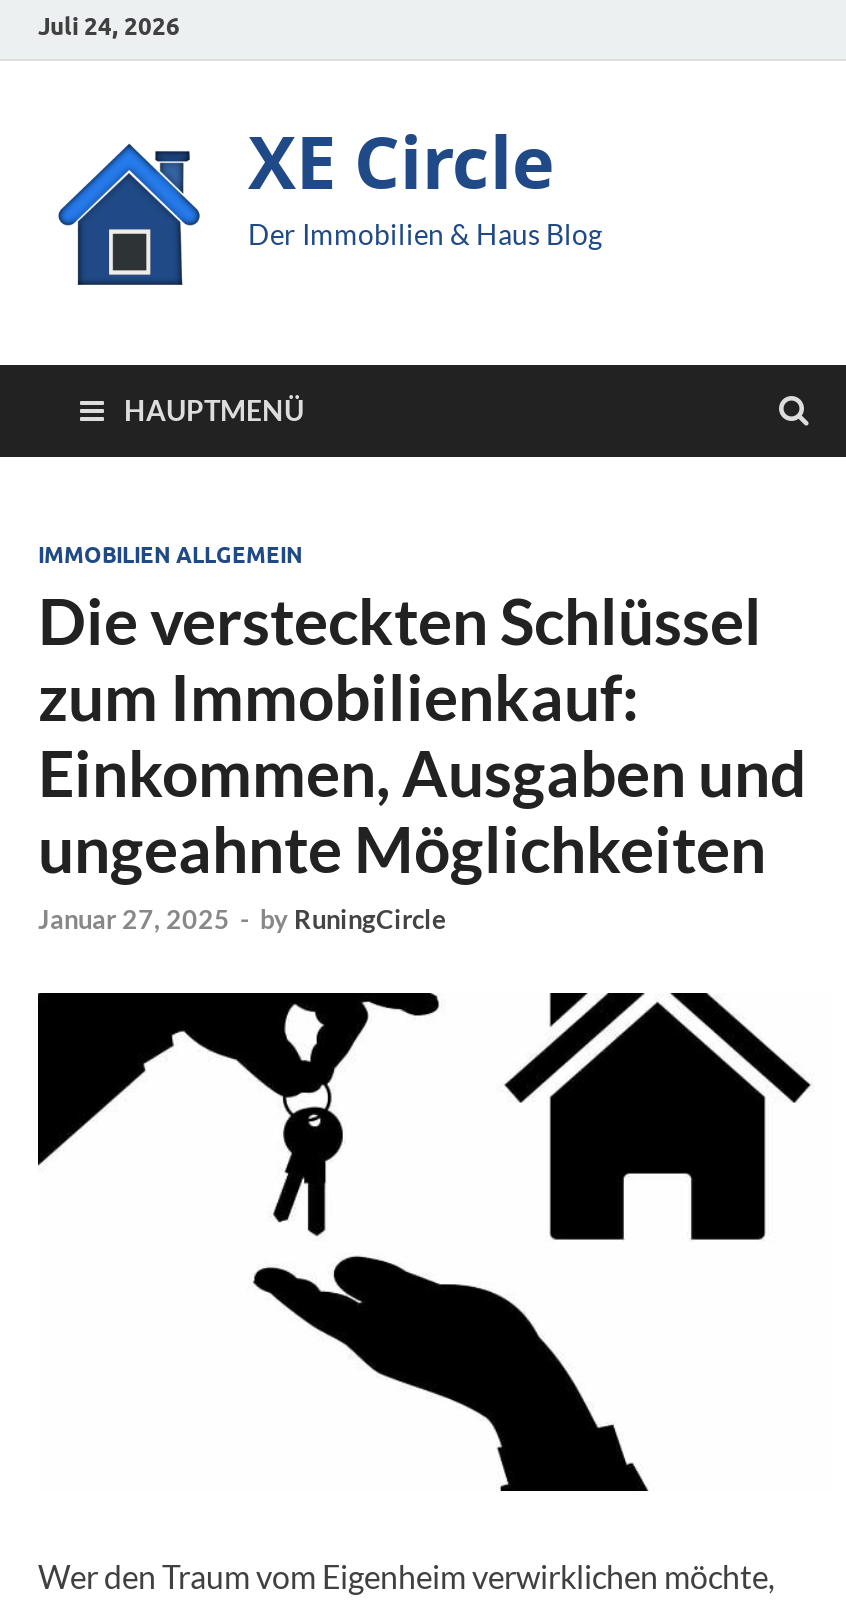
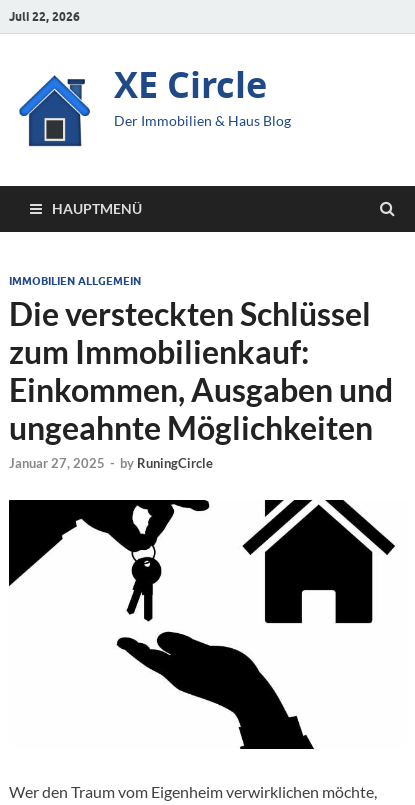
[38,10,180,40] Juli 24, 2026 -> [9,8,80,23] Juli 22, 2026

